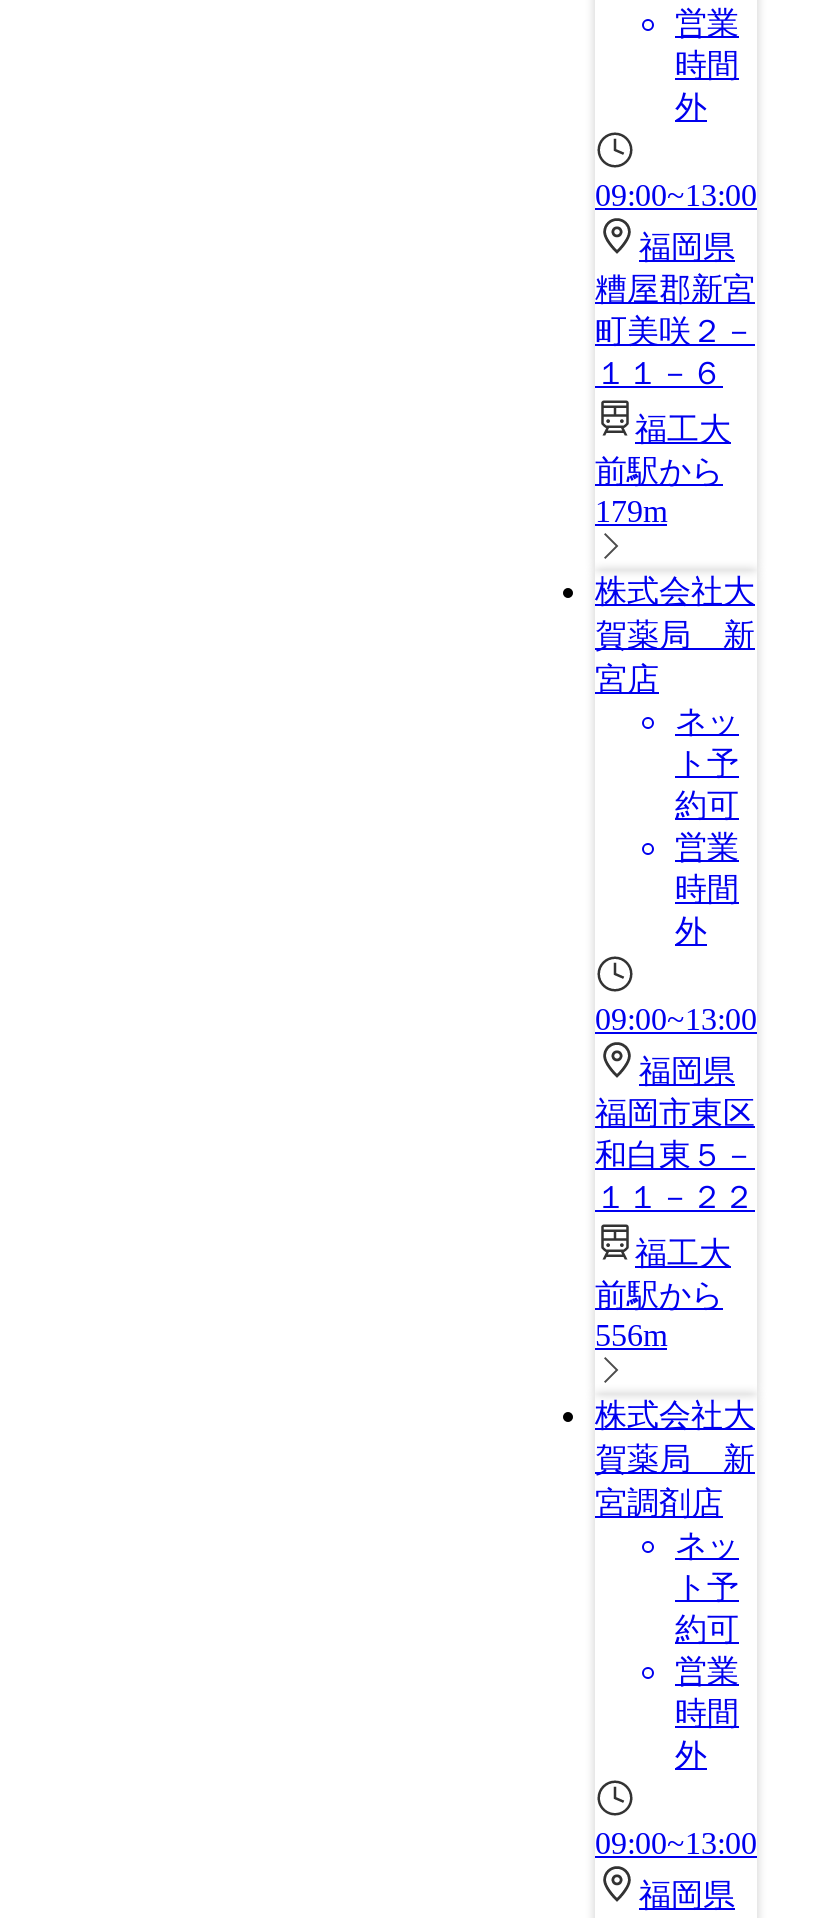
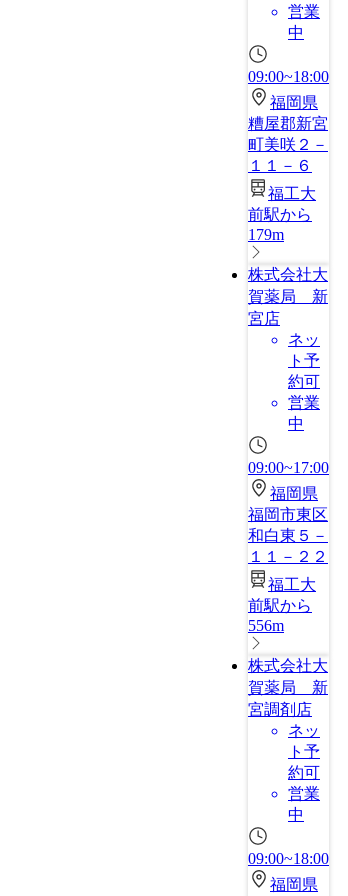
[675,48,739,124] 時間 | 外 -> [288,24,304,41] 中
[595,178,757,212] 09:00~13:00 -> [248,68,329,85] 09:00~18:00
[675,872,739,948] 時間 | 外 -> [288,415,304,432] 中
[595,1002,757,1036] 09:00~13:00 -> [248,459,329,476] 09:00~17:00
[675,1696,739,1772] 時間 | 外 -> [288,806,304,823] 中
[595,1826,757,1860] 09:00~13:00 -> [248,850,329,867] 09:00~18:00

